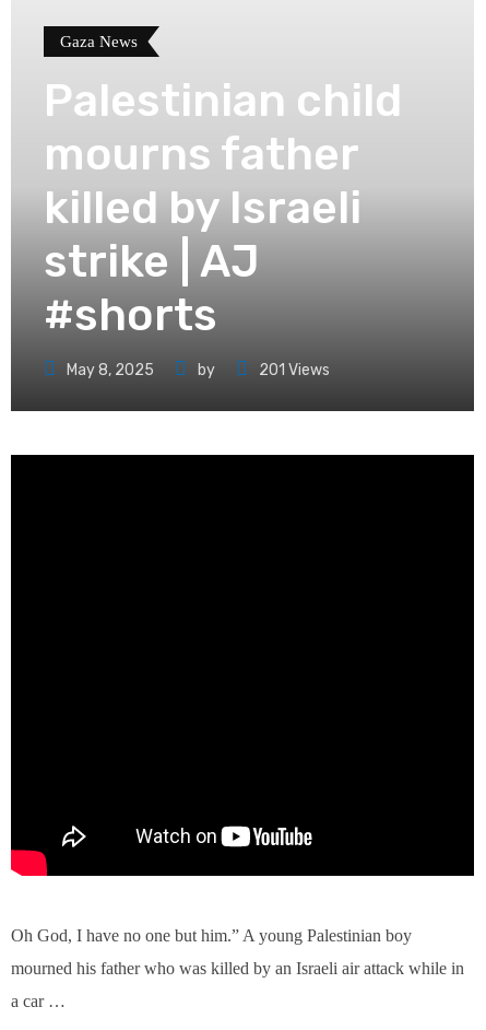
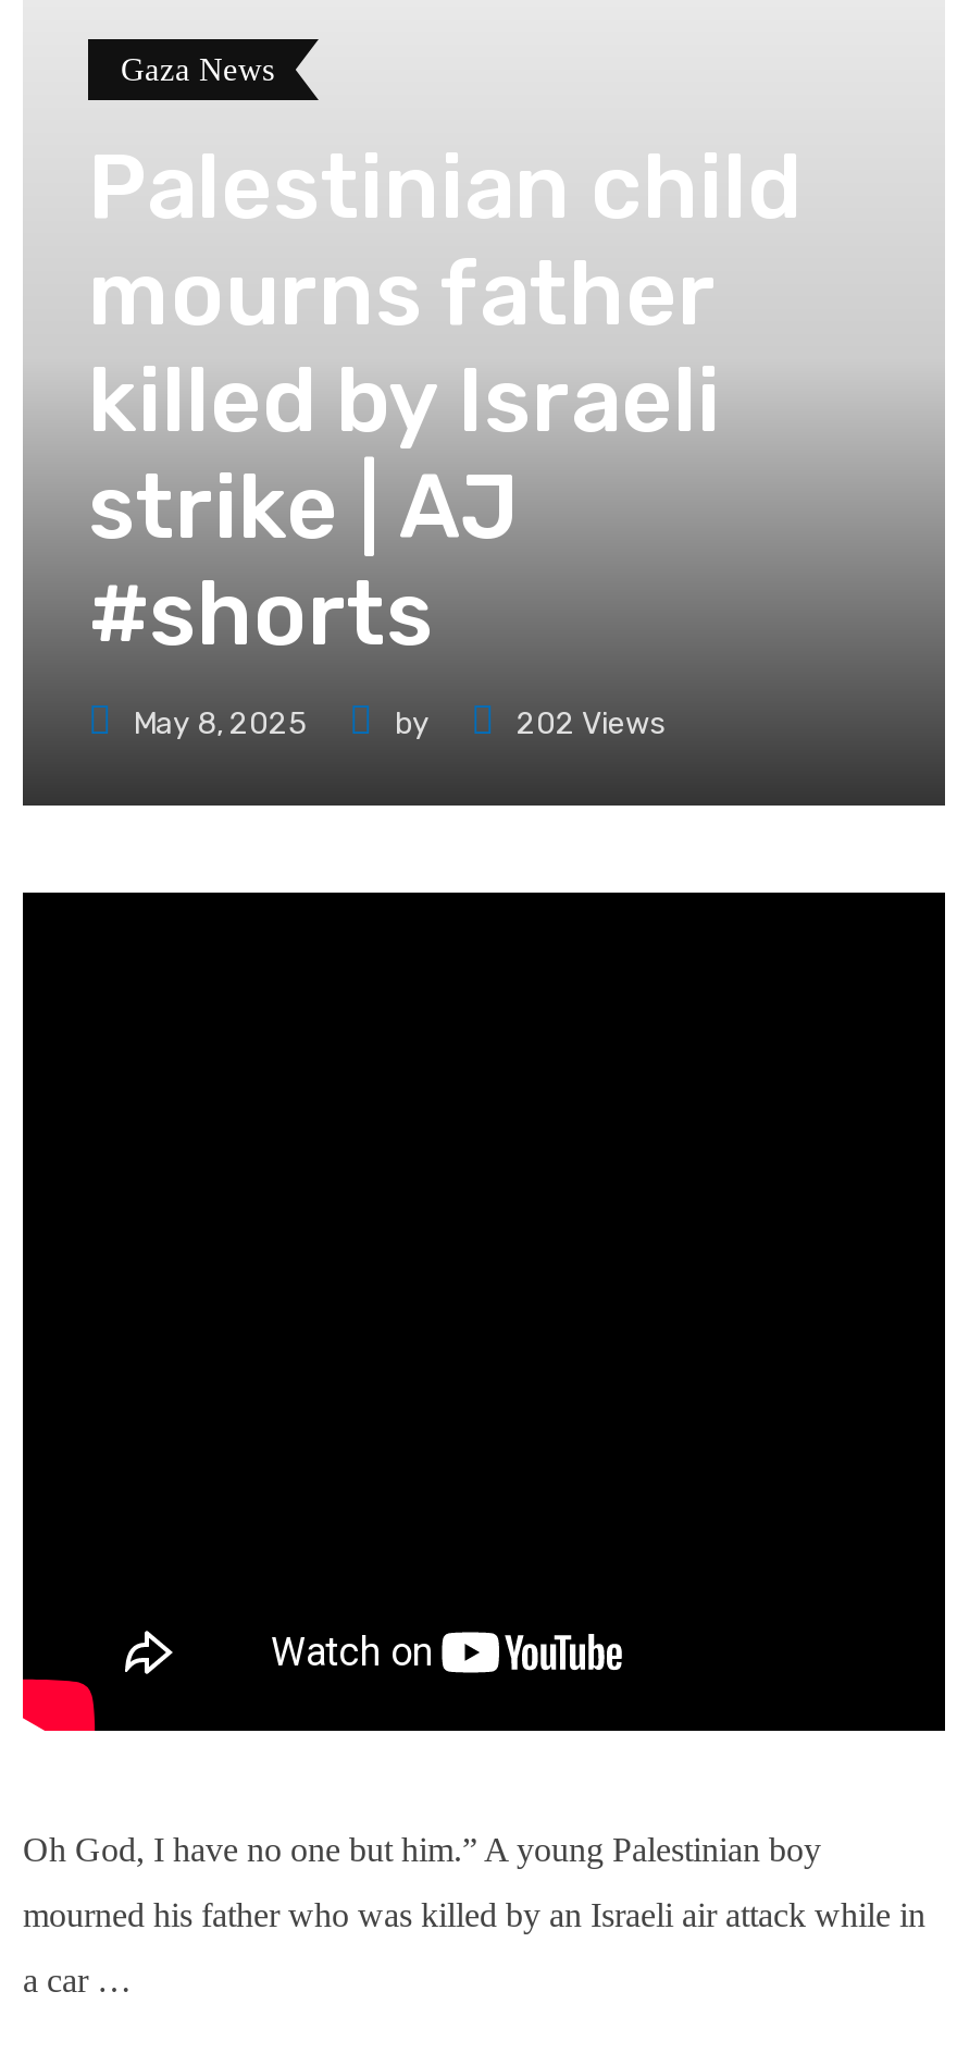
[259,361,330,379] 201 Views -> [517,705,664,742] 202 Views

